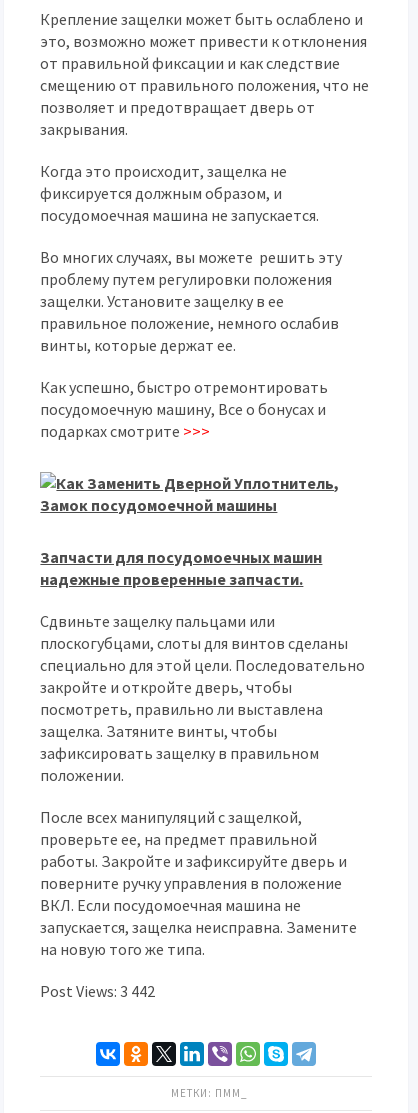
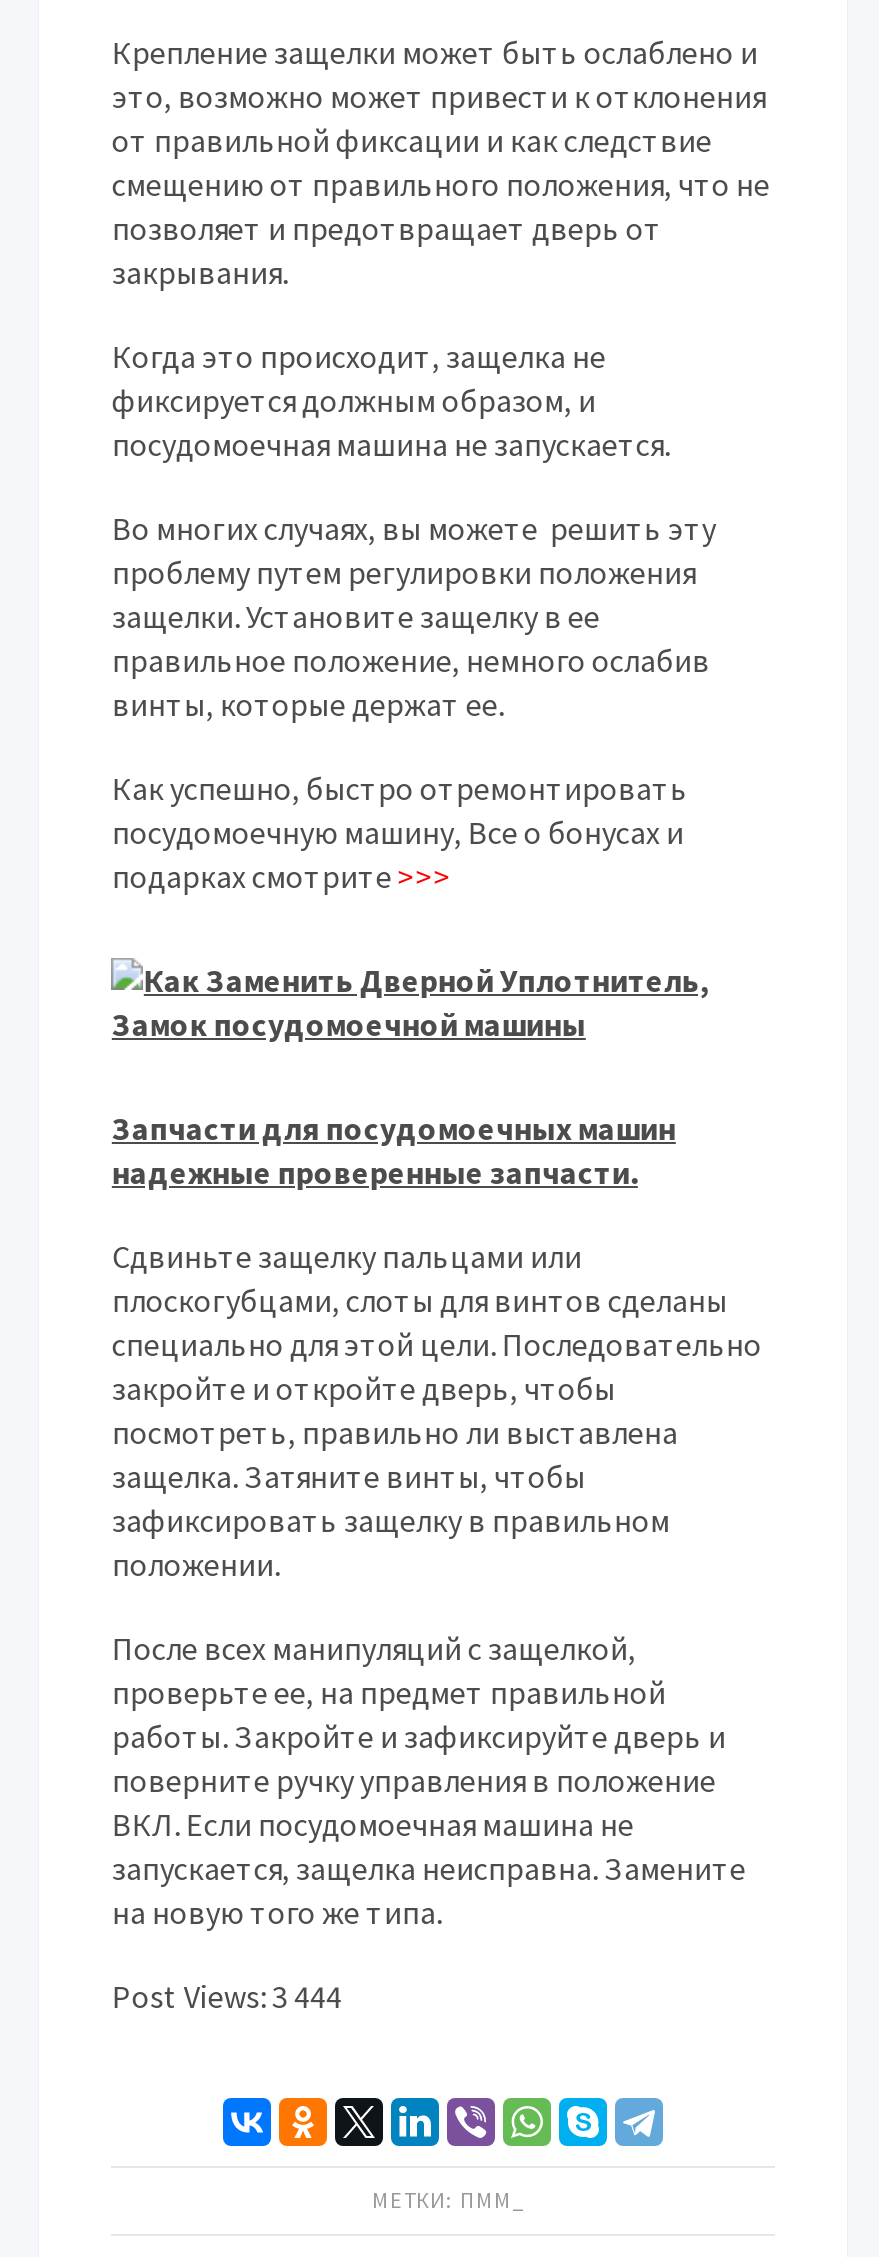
[40,981,155,1001] Post Views: 3 442 -> [112,1976,342,2016] Post Views: 3 444

